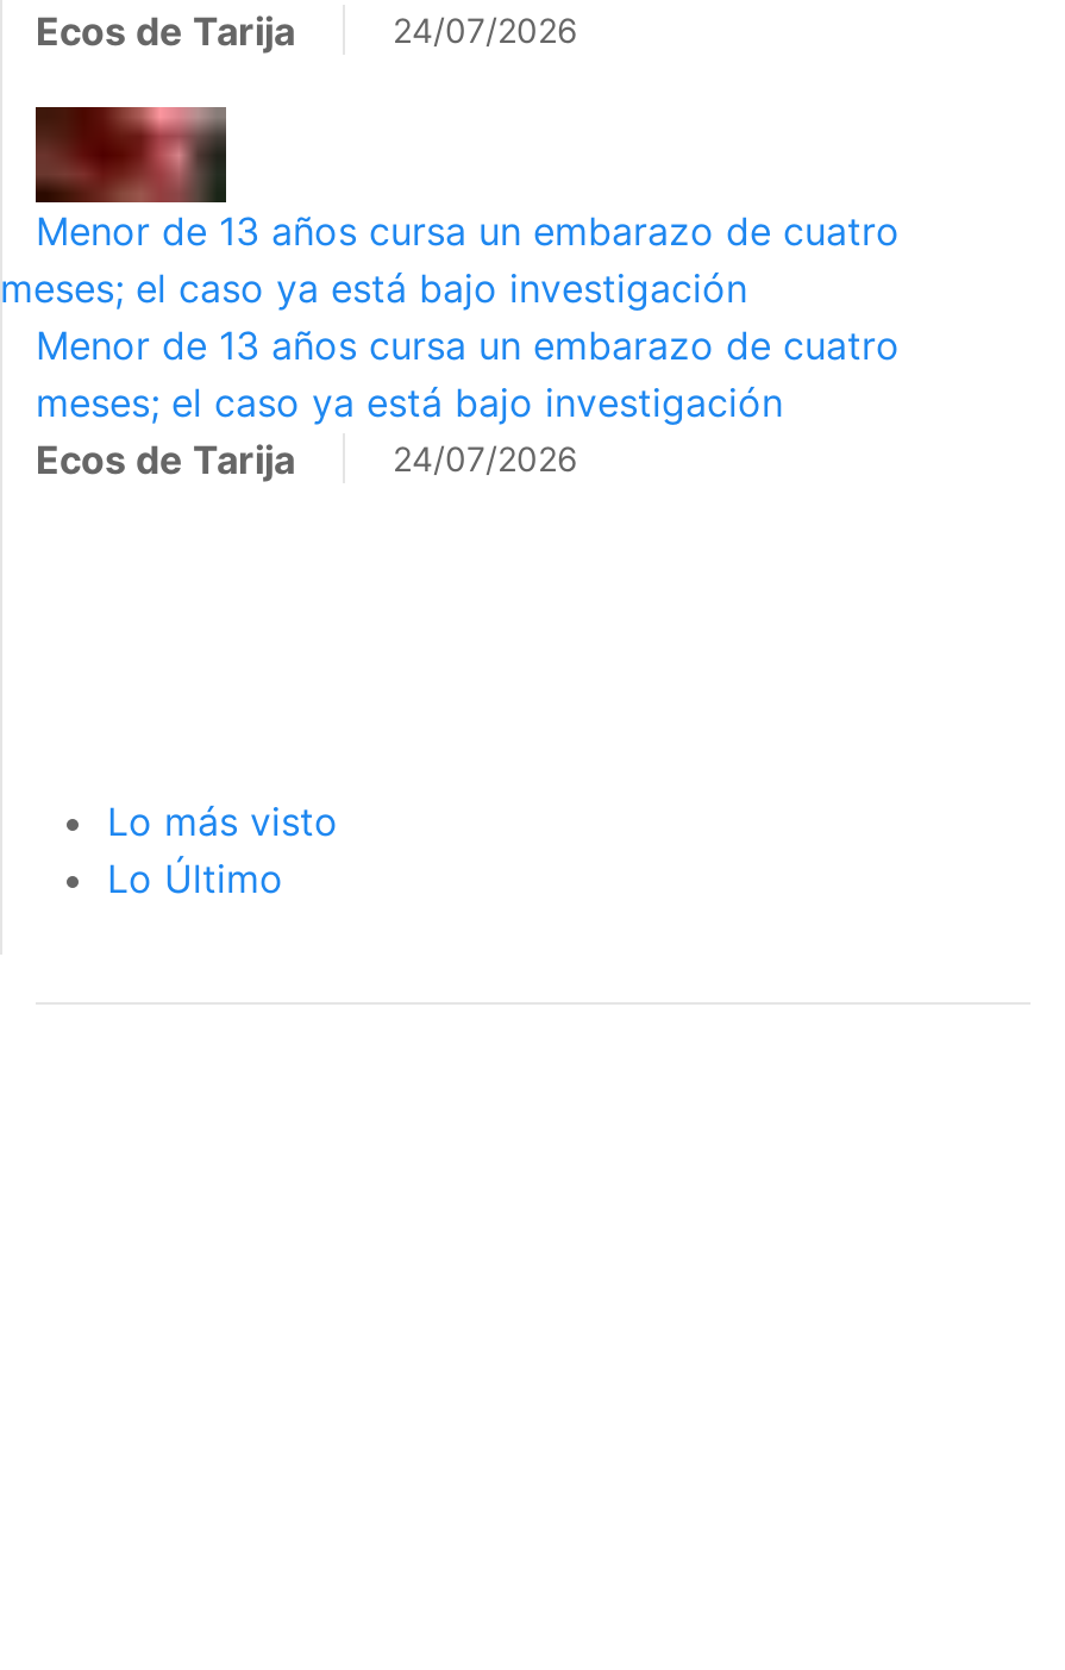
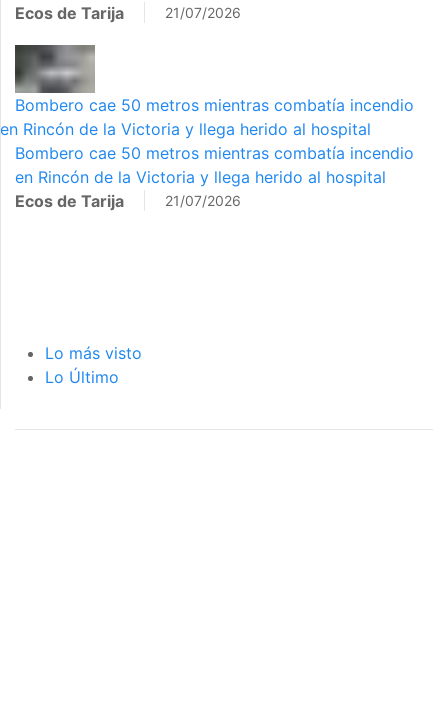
[393,10,578,51] 24/07/2026 -> [165,4,241,21] 21/07/2026
[0,105,900,426] [image] | Menor de 13 años cursa un embarazo de cuatro | meses; el caso ya está bajo investigación | Menor de 13 años cursa un embarazo de cuatro | meses; el caso ya está bajo investigación -> [0,44,414,187] [image] | Bombero cae 50 metros mientras combatía incendio | en Rincón de la Victoria y llega herido al hospital | Bombero cae 50 metros mientras combatía incendio | en Rincón de la Victoria y llega herido al hospital
[393,439,578,479] 24/07/2026 -> [165,192,241,209] 21/07/2026

